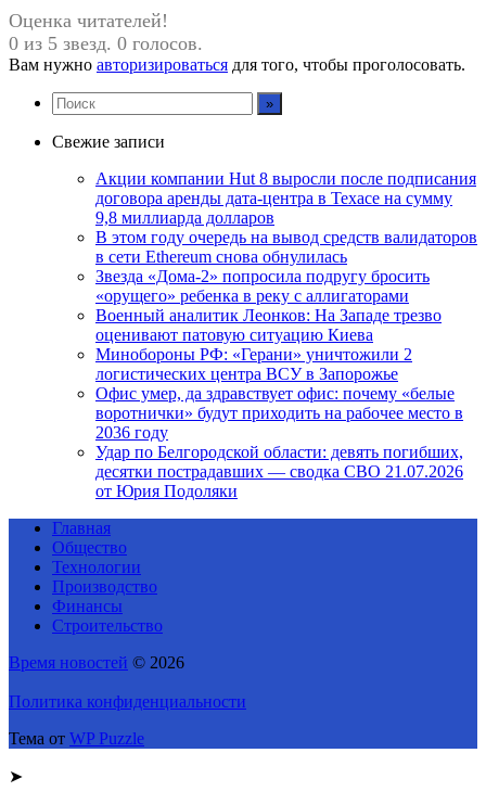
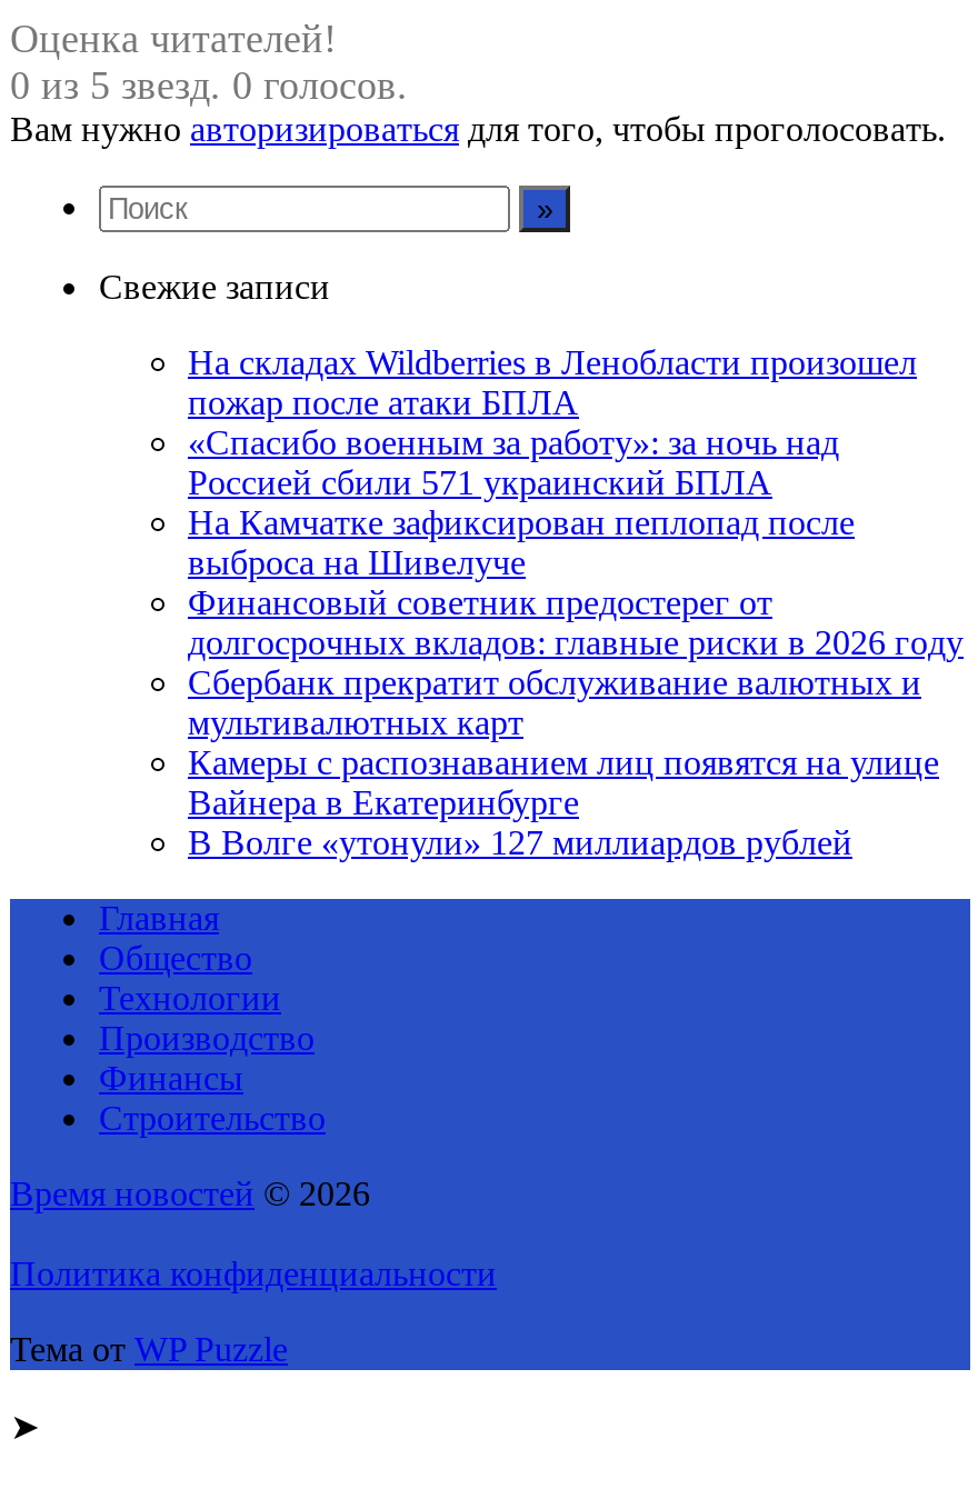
[95,169,477,500] Акции компании Hut 8 выросли после подписания | договора аренды дата-центра в Техасе на сумму | 9,8 миллиарда долларов | В этом году очередь на вывод средств валидаторов | в сети Ethereum снова обнулилась | Звезда «Дома-2» попросила подругу бросить | «орущего» ребенка в реку с аллигаторами | Военный аналитик Леонков: На Западе трезво | оценивают патовую ситуацию Киева | Минобороны РФ: «Герани» уничтожили 2 | логистических центра ВСУ в Запорожье | Офис умер, да здравствует офис: почему «белые | воротнички» будут приходить на рабочее место в | 2036 году | Удар по Белгородской области: девять погибших, | десятки пострадавших — сводка СВО 21.07.2026 | от Юрия Подоляки -> [188,343,964,861] На складах Wildberries в Ленобласти произошел | пожар после атаки БПЛА | «Спасибо военным за работу»: за ночь над | Россией сбили 571 украинский БПЛА | На Камчатке зафиксирован пеплопад после | выброса на Шивелуче | Финансовый советник предостерег от | долгосрочных вкладов: главные риски в 2026 году | Сбербанк прекратит обслуживание валютных и | мультивалютных карт | Камеры с распознаванием лиц появятся на улице | Вайнера в Екатеринбурге | В Волге «утонули» 127 миллиардов рублей

